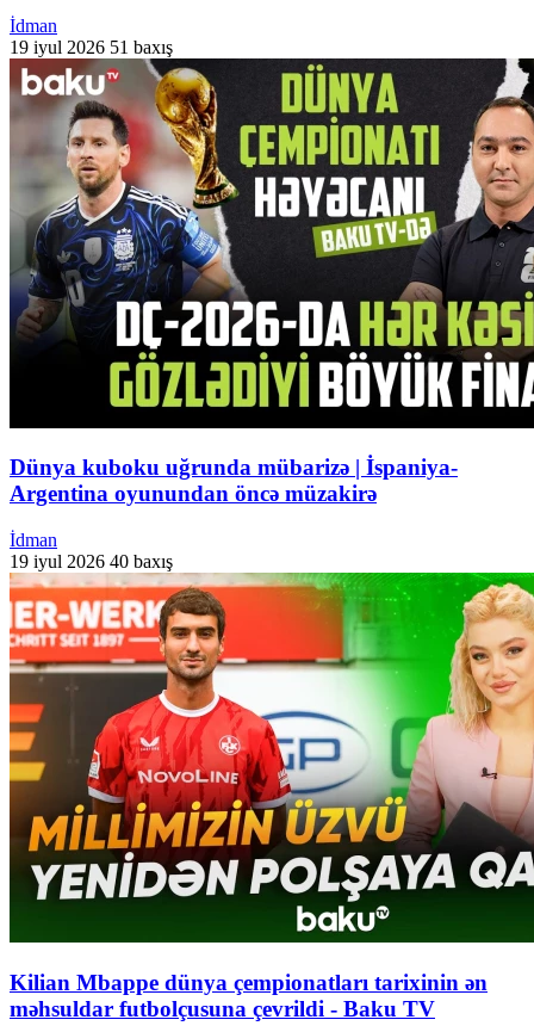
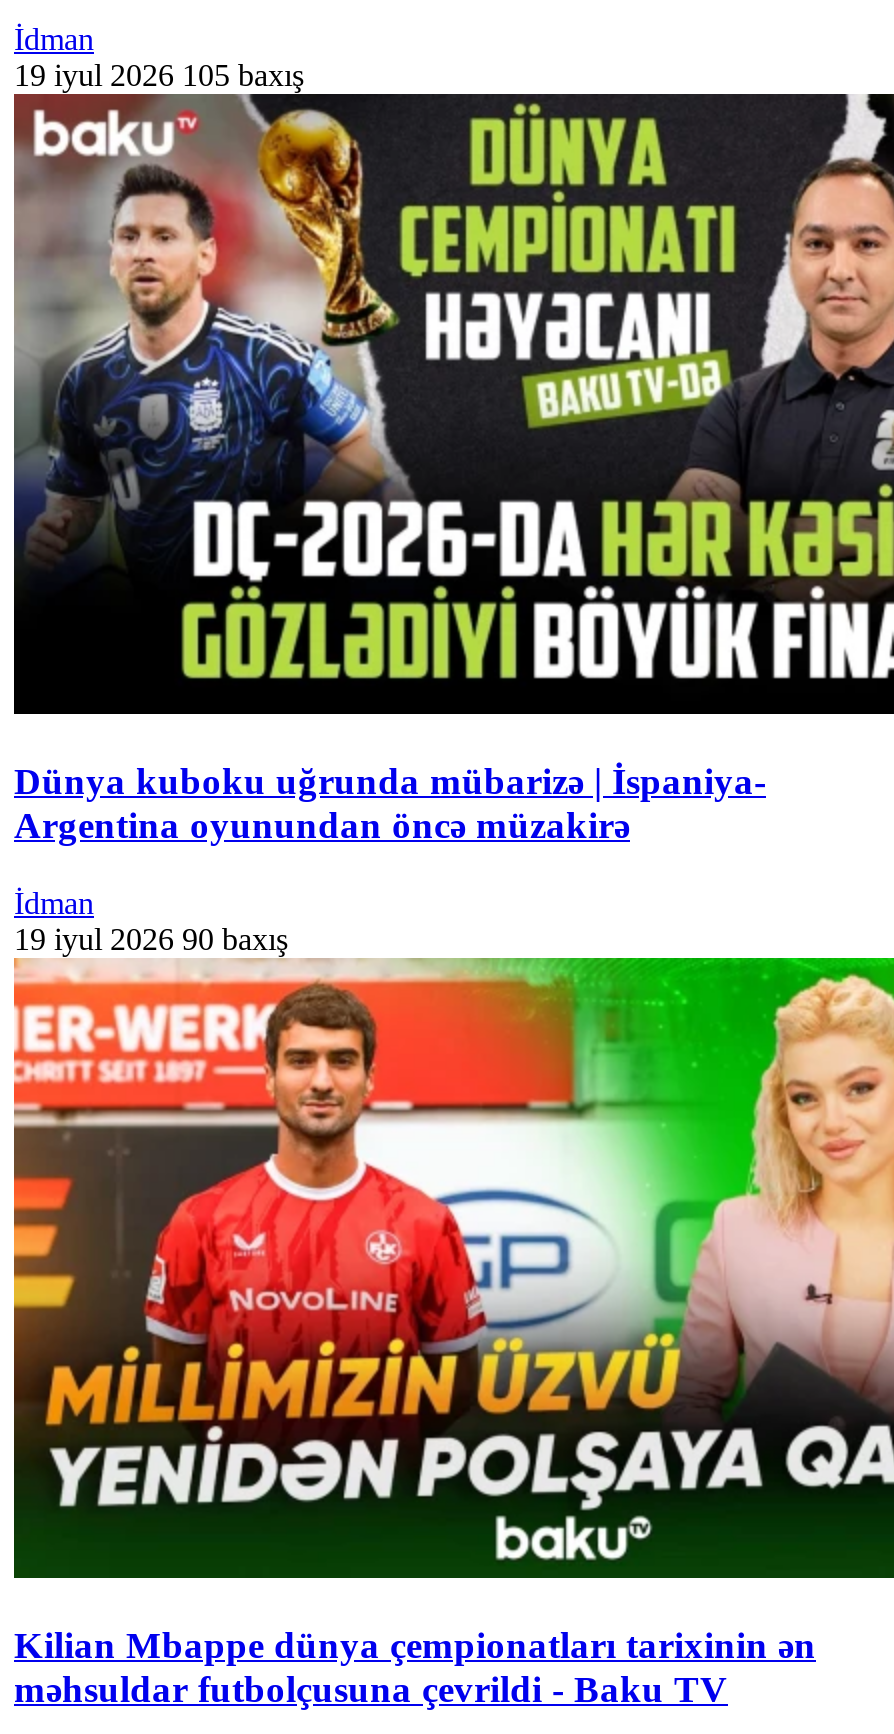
[10,36,173,57] 19 iyul 2026 51 baxış -> [14,59,304,93] 19 iyul 2026 105 baxış
[10,551,173,571] 19 iyul 2026 40 baxış -> [14,922,288,956] 19 iyul 2026 90 baxış

